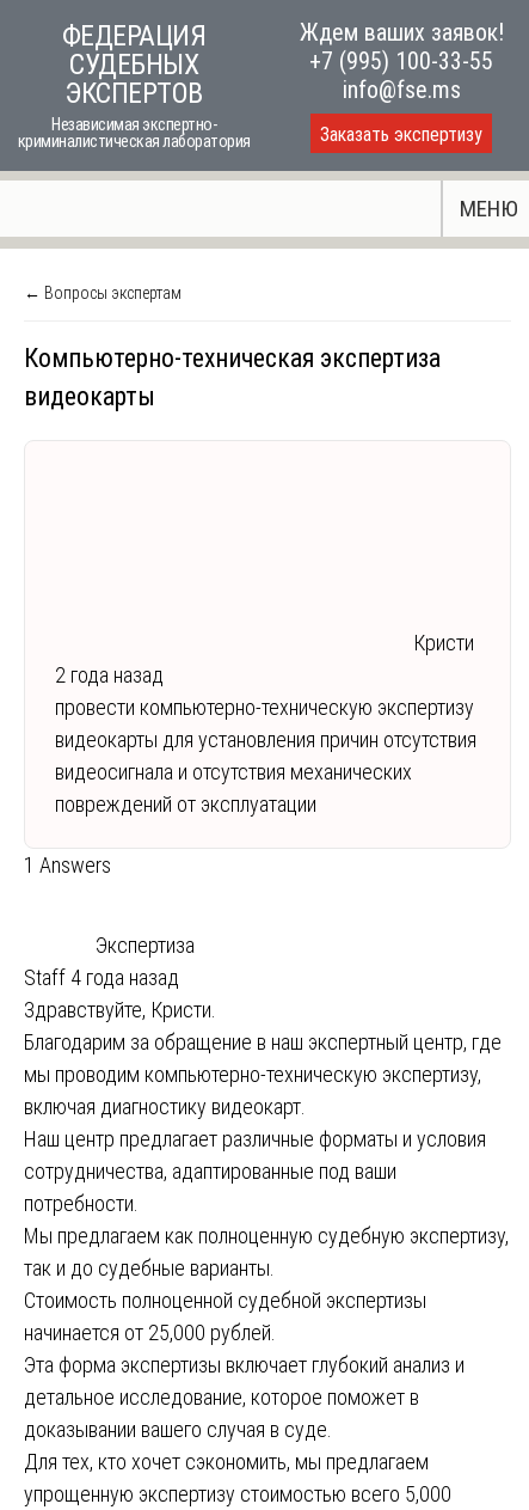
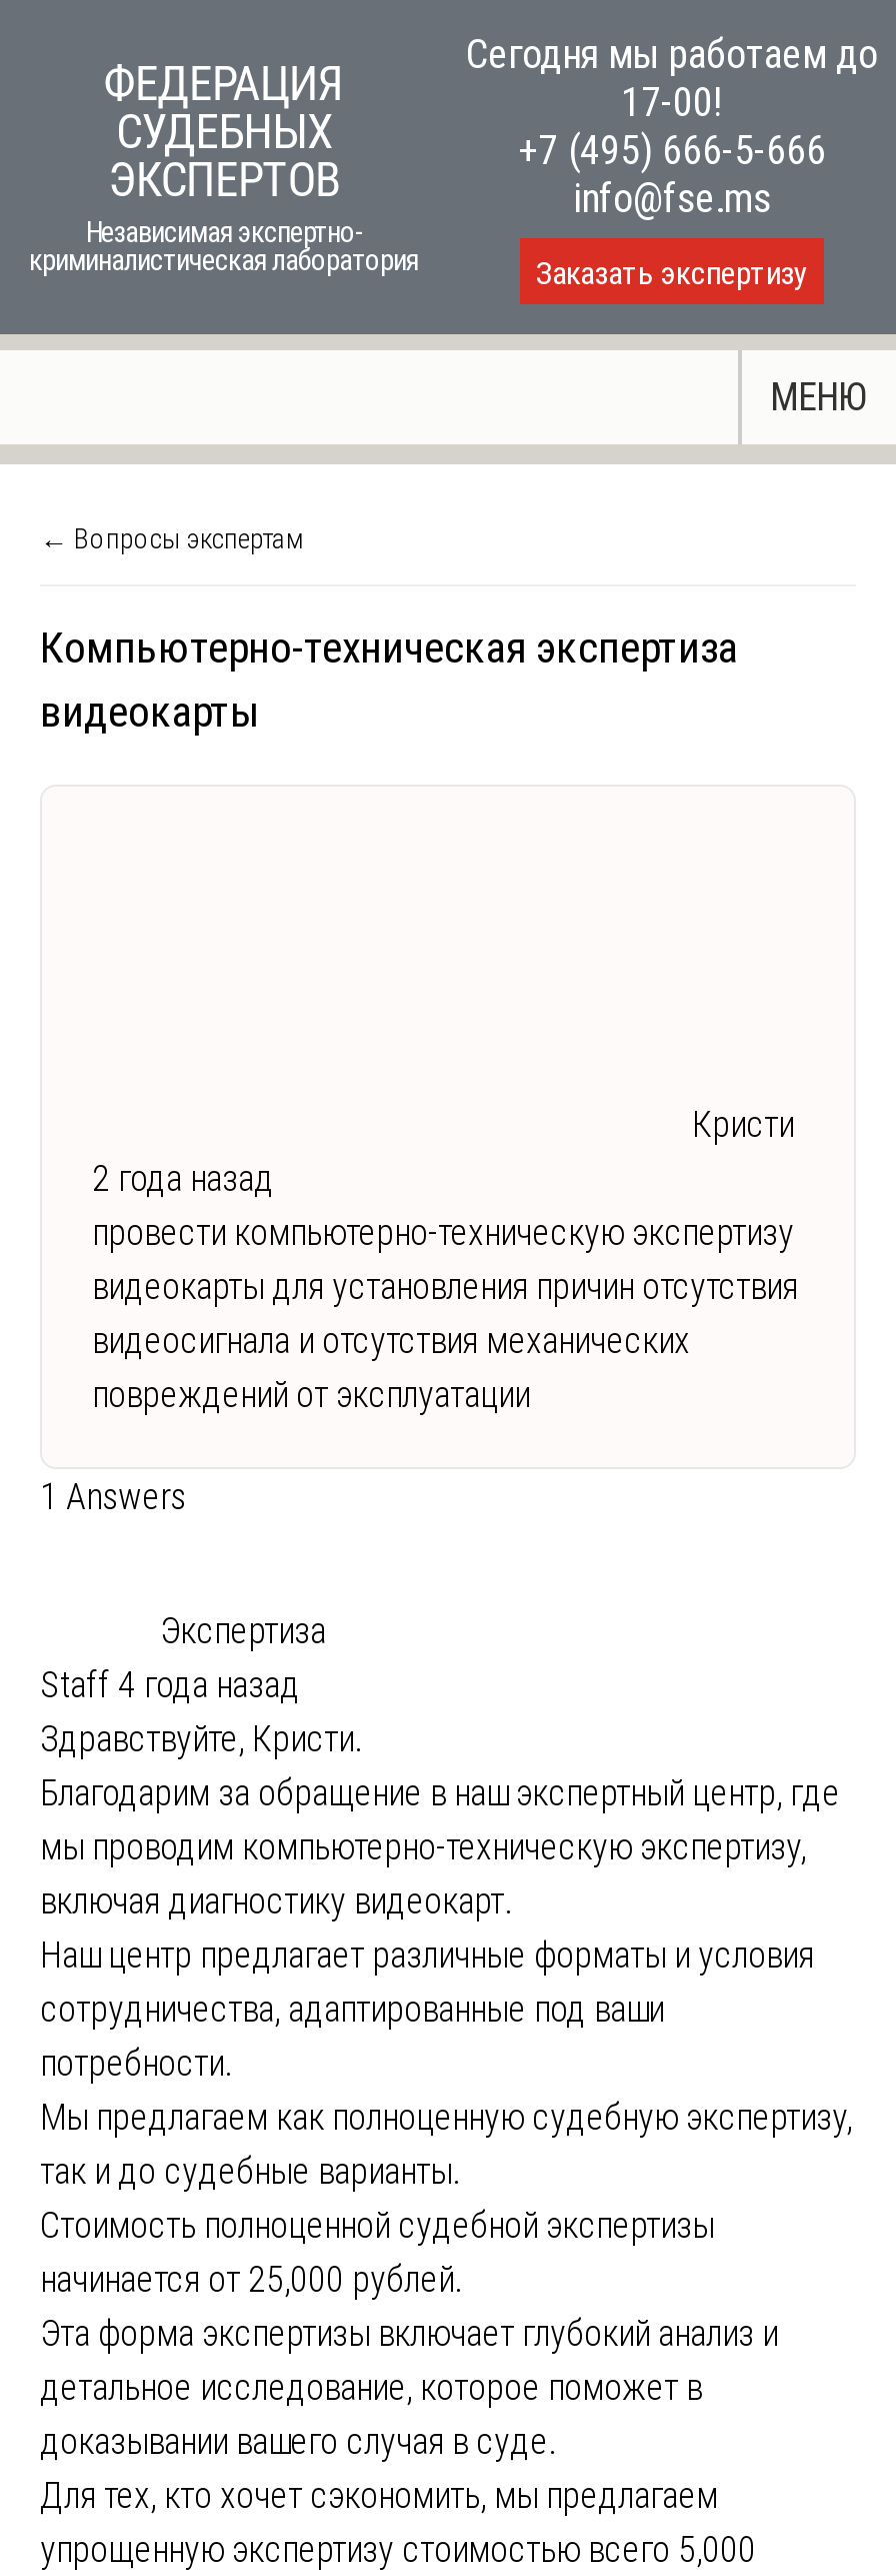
[299,18,503,75] Ждем ваших заявок! | +7 (995) 100-33-55 -> [466,30,878,174] Сегодня мы работаем до | 17-00! | +7 (495) 666-5-666

